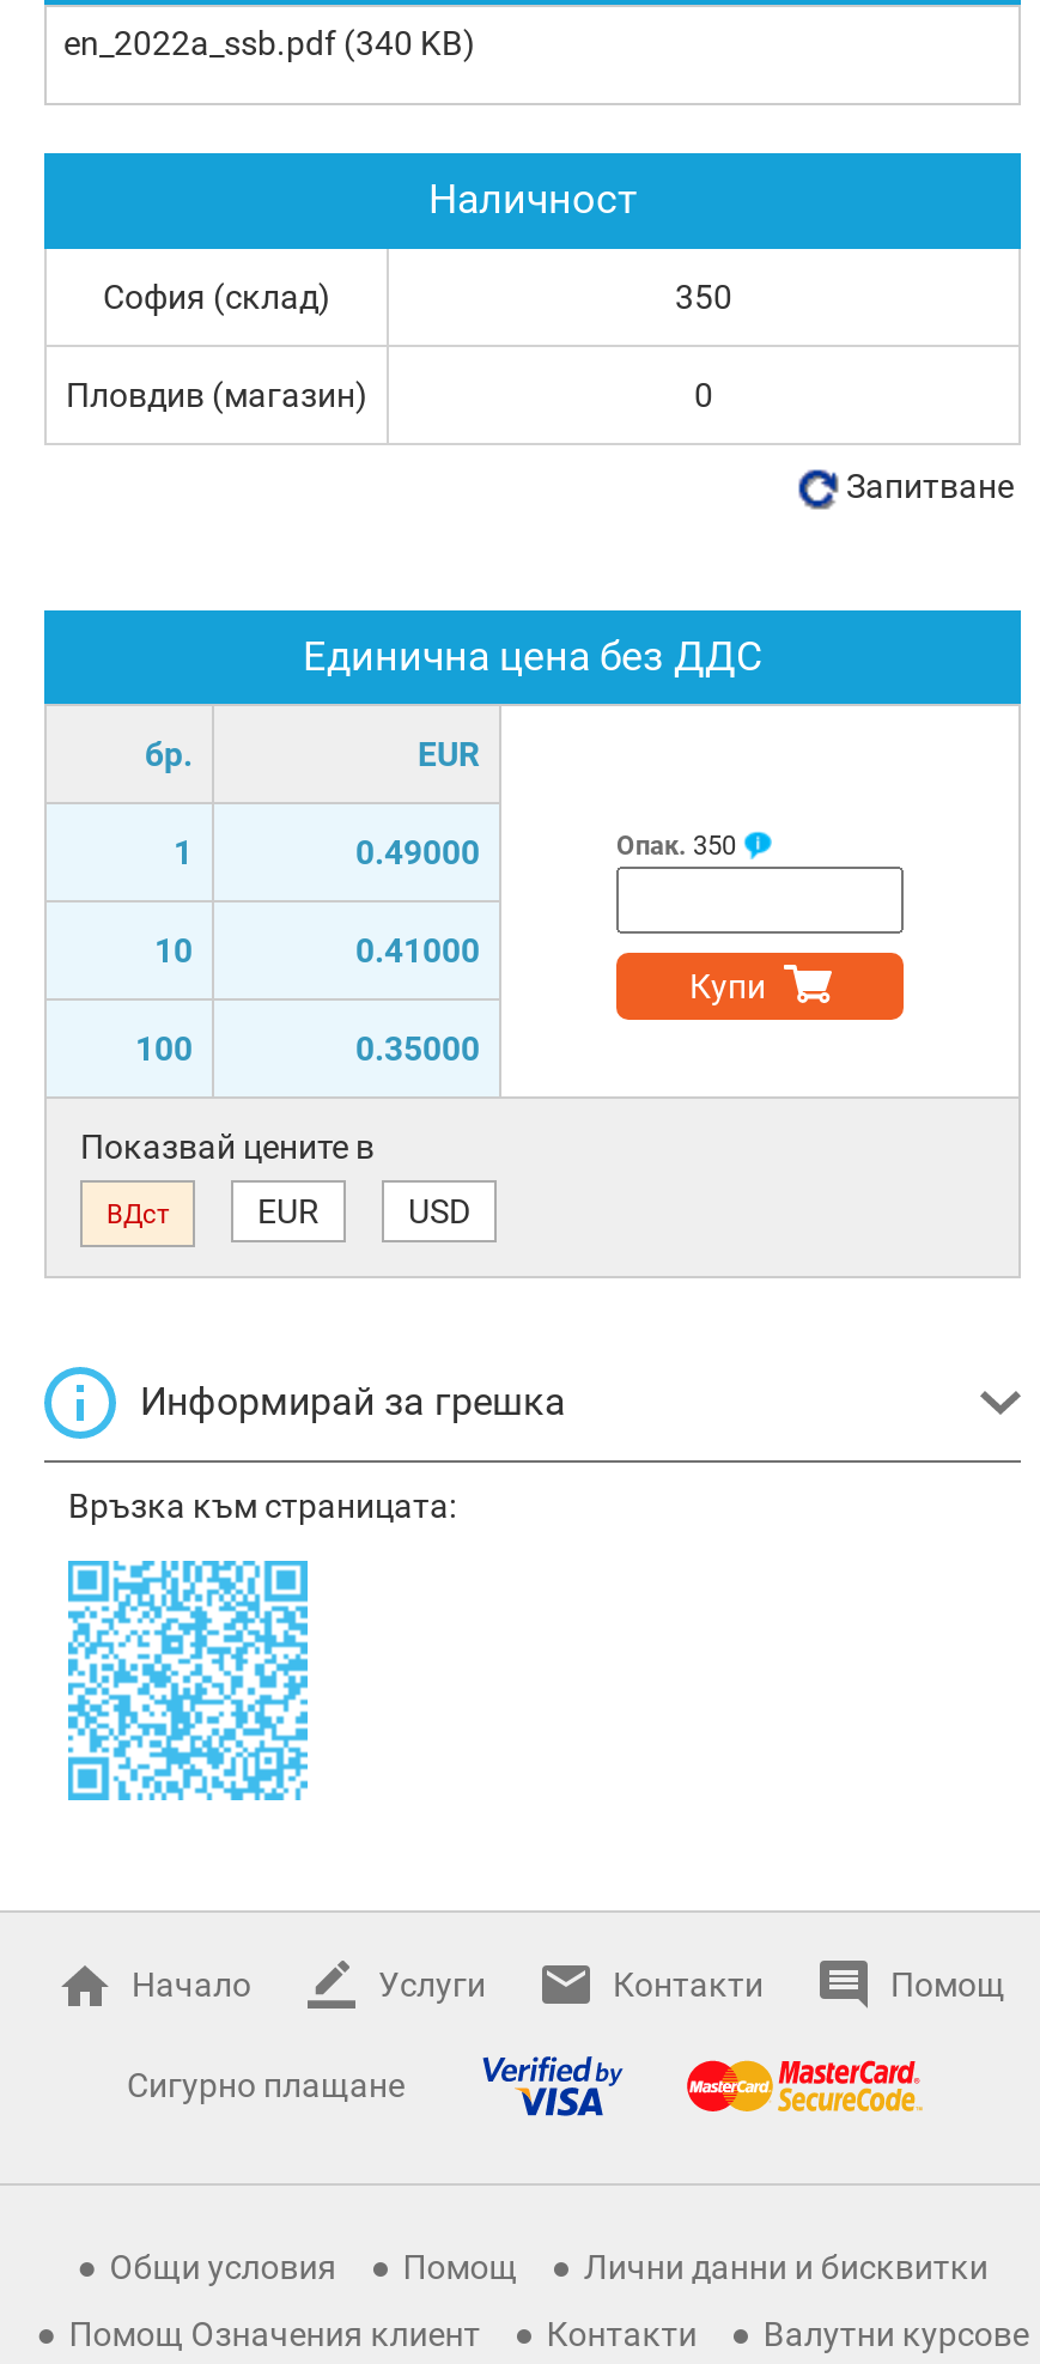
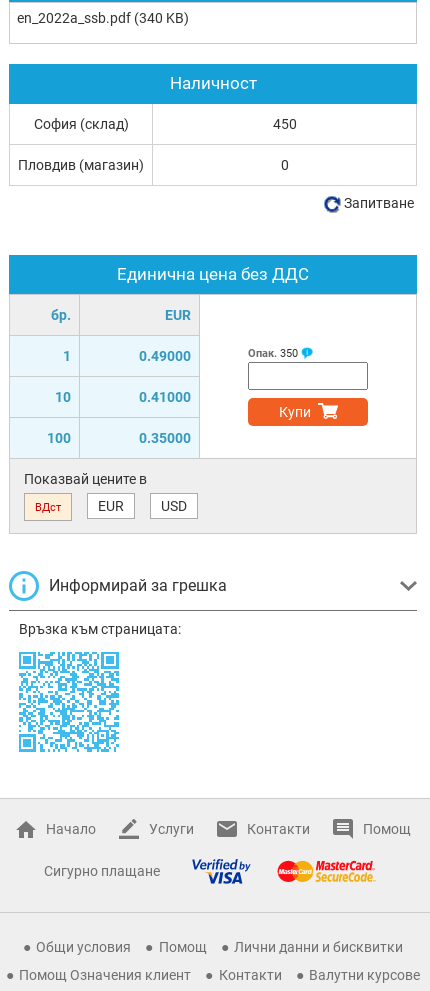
[675,278,732,316] 350 -> [272,116,296,132] 450

